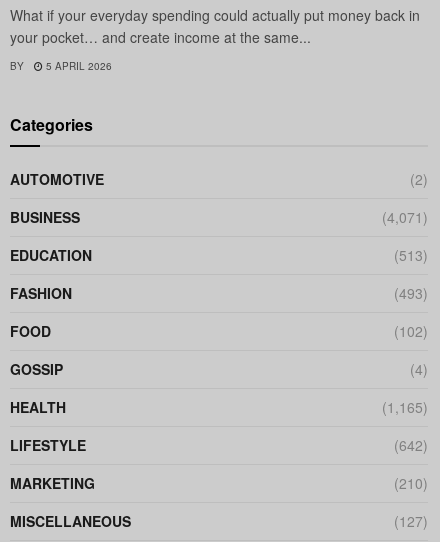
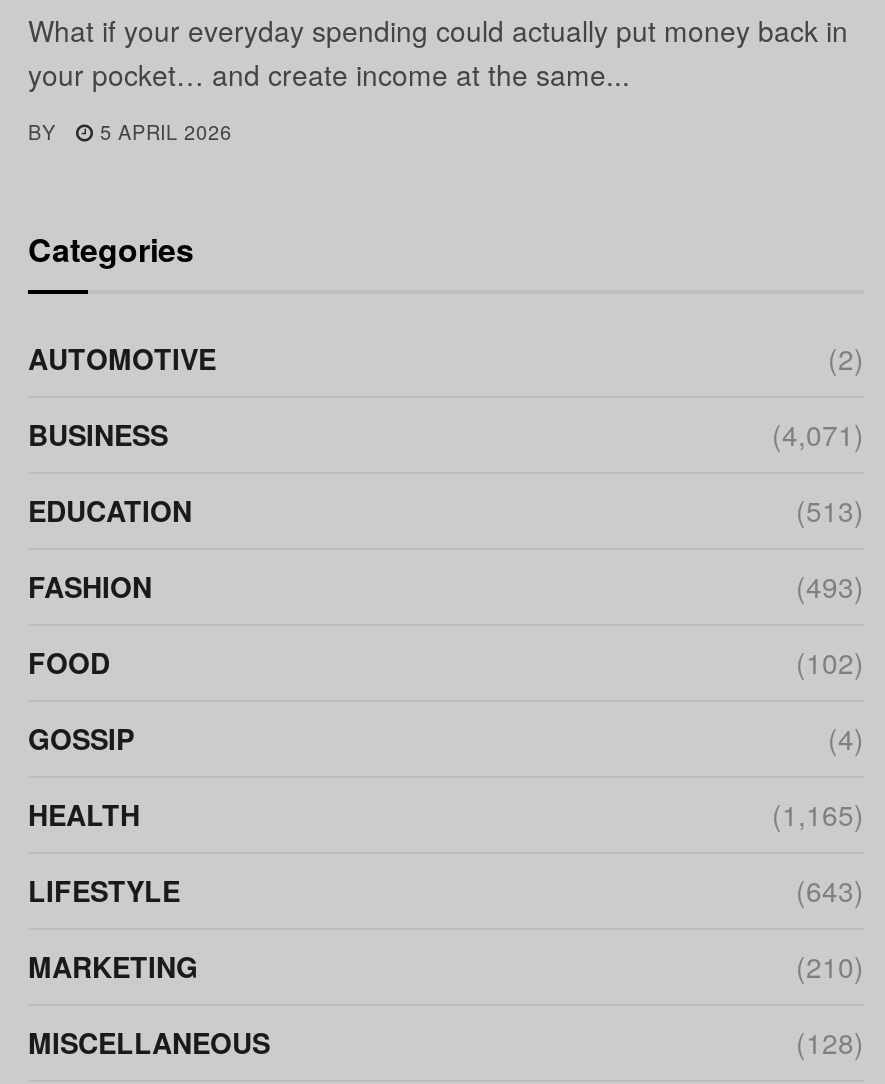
[394,435,428,455] (642) -> [796,870,864,910] (643)
[394,511,428,531] (127) -> [796,1022,864,1062] (128)

